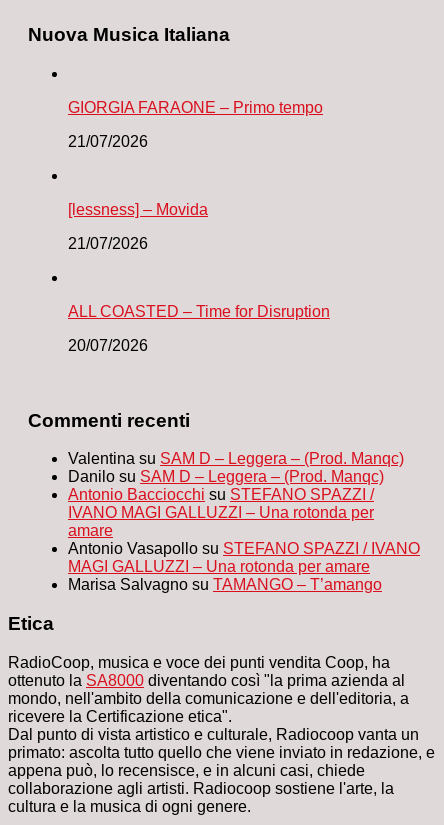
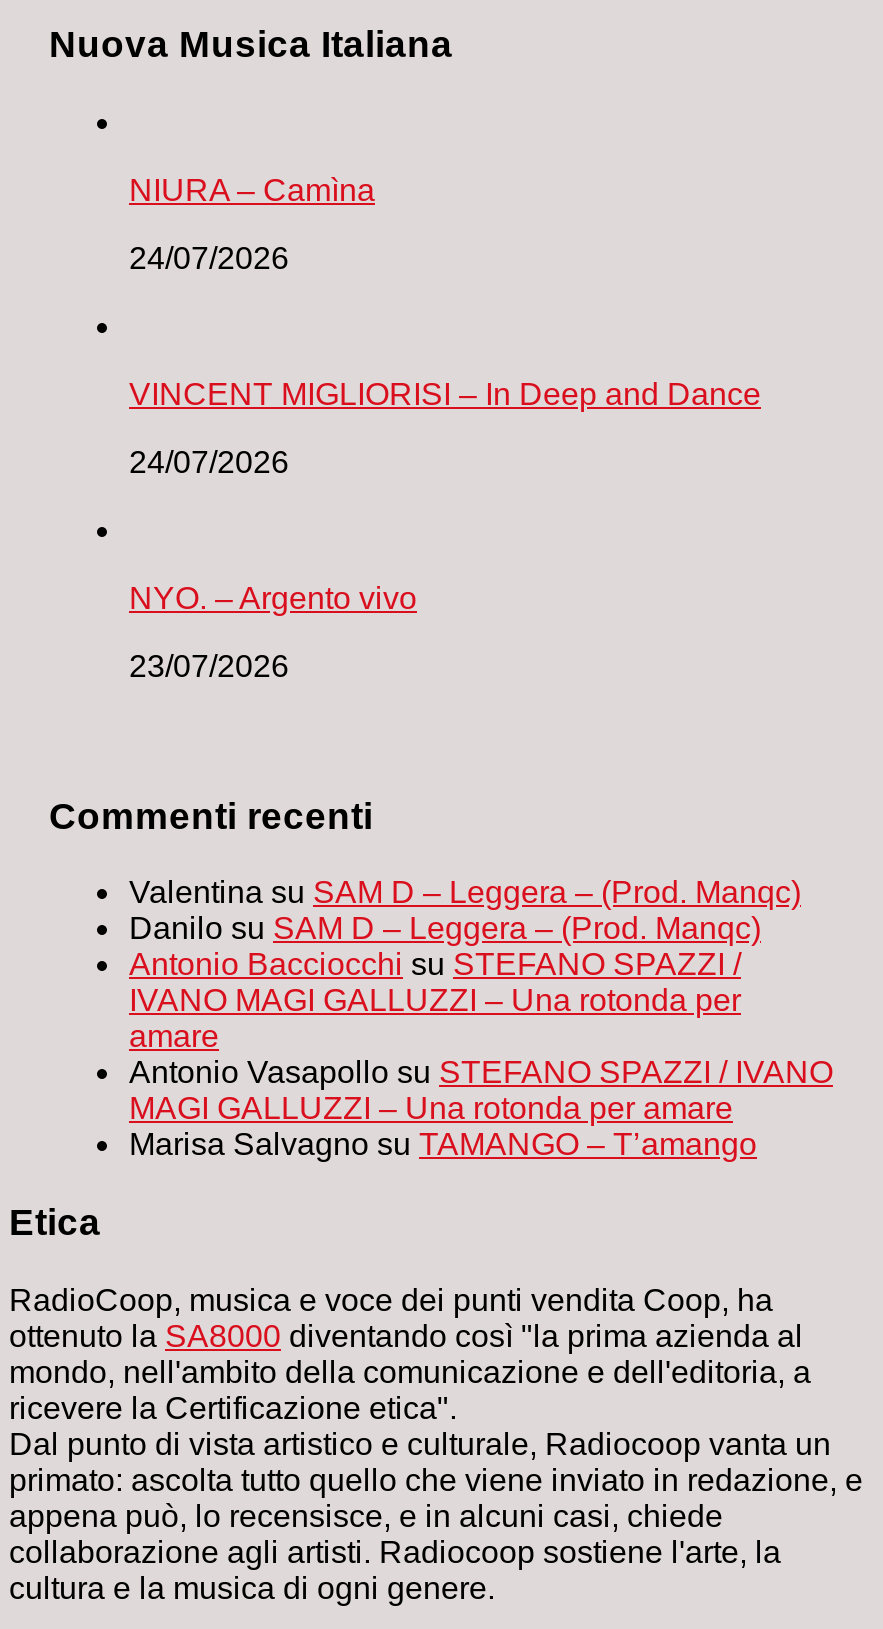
[68,99,323,116] GIORGIA FARAONE – Primo tempo -> [129,173,375,207] NIURA – Camìna
[68,133,148,150] 21/07/2026 -> [129,241,289,275] 24/07/2026
[68,201,208,218] [lessness] – Movida -> [129,377,761,411] VINCENT MIGLIORISI – In Deep and Dance
[68,235,148,252] 21/07/2026 -> [129,445,289,479] 24/07/2026
[68,303,330,320] ALL COASTED – Time for Disruption -> [129,581,417,615] NYO. – Argento vivo
[68,337,148,354] 20/07/2026 -> [129,649,289,683] 23/07/2026

